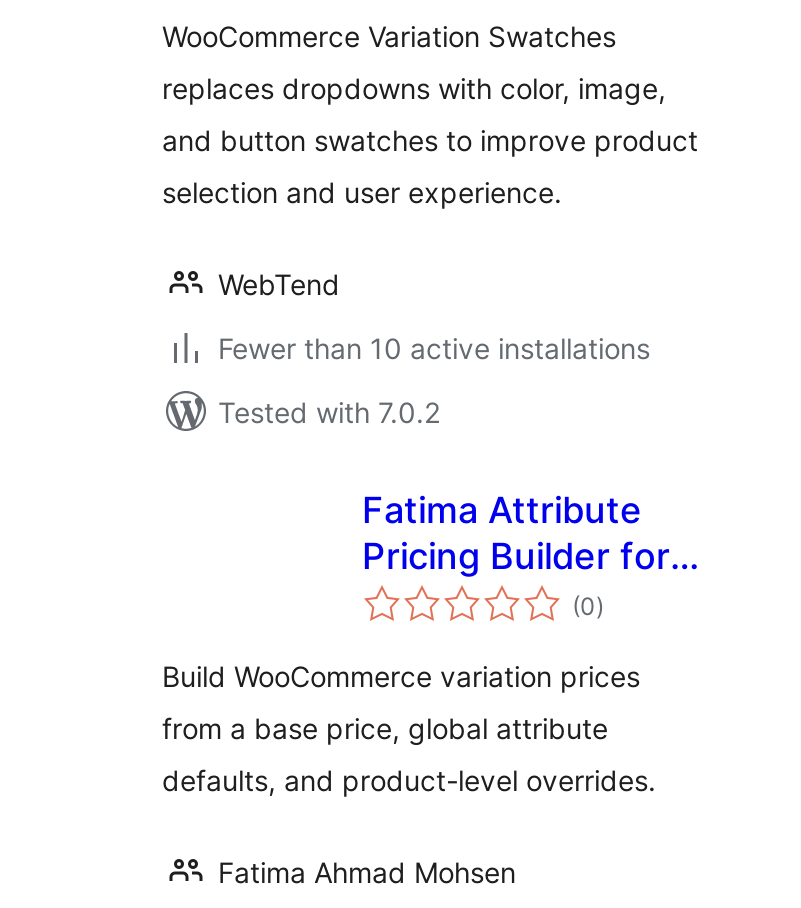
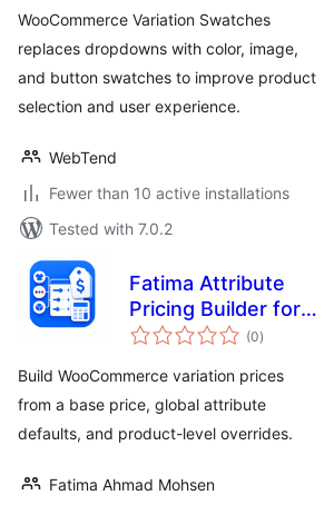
none -> [28,259,97,329] [image]

